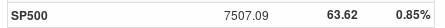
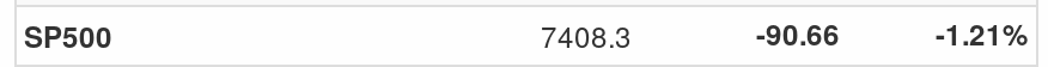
[224,6,269,23] 7507.09 -> [541,13,632,54] 7408.3
[327,5,358,23] 63.62 -> [756,11,840,54] -90.66
[396,5,431,23] 0.85% -> [936,11,1029,54] -1.21%

